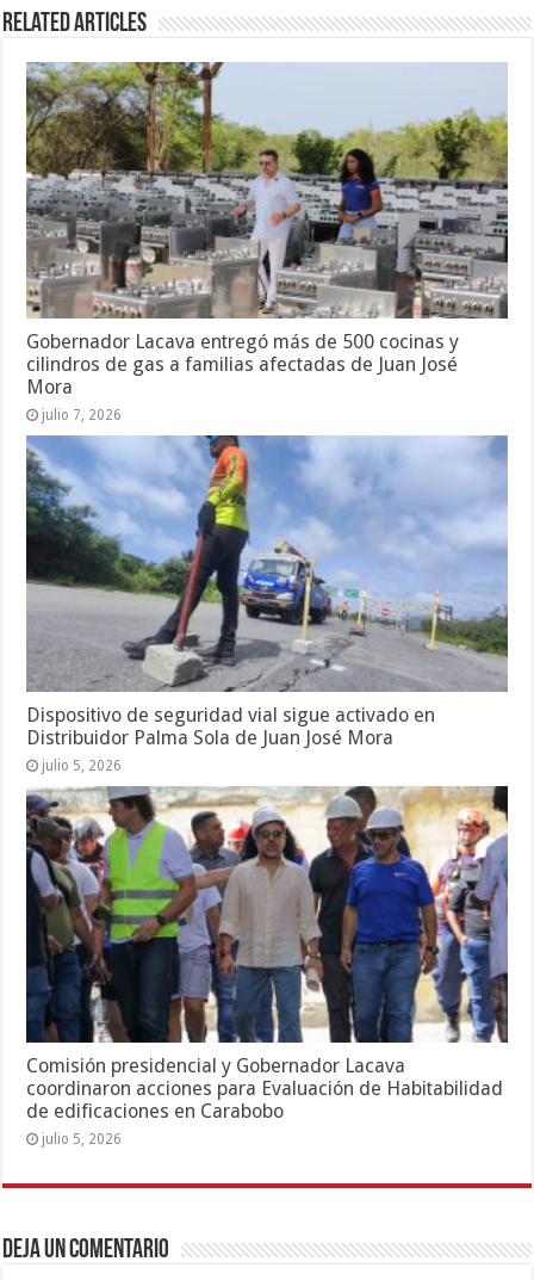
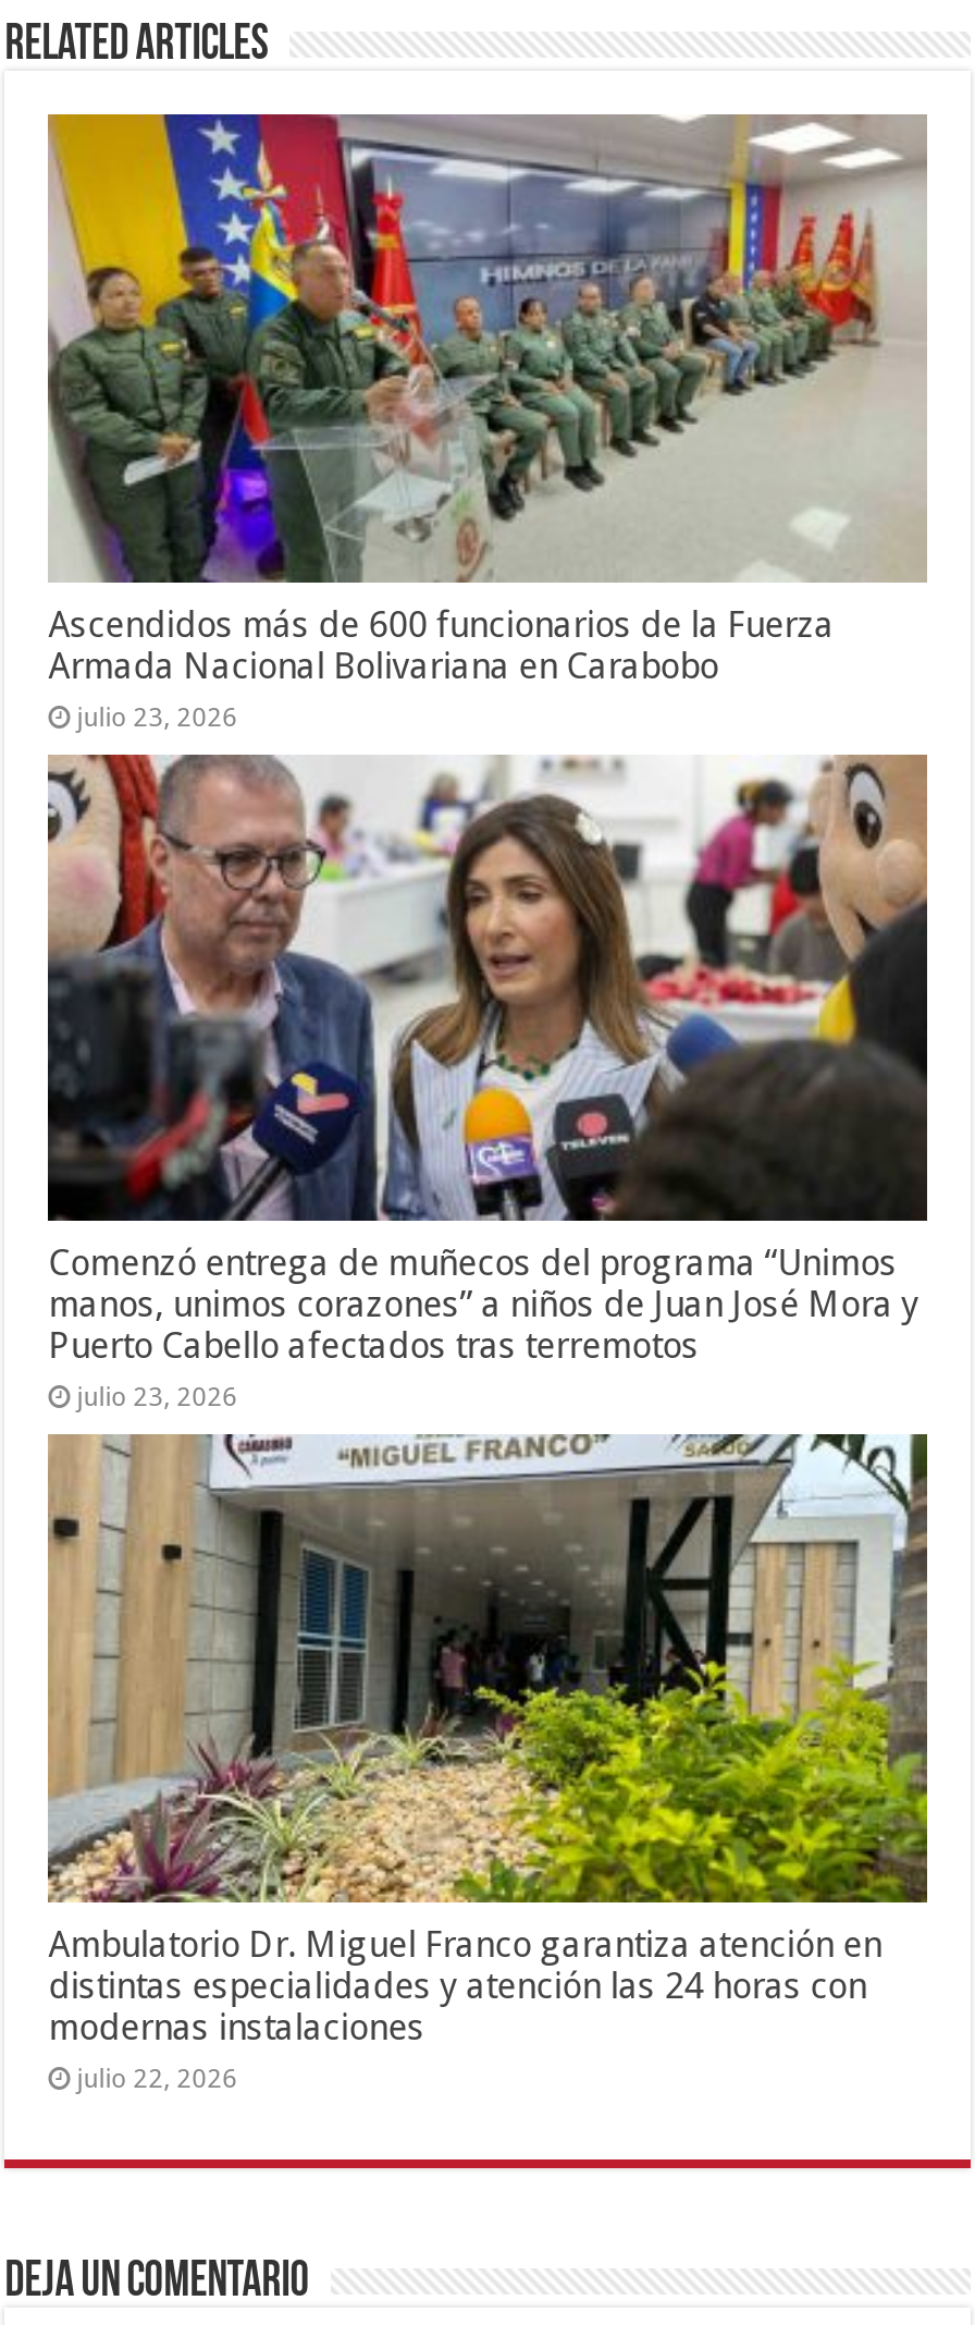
[26,61,509,424] [image] | Gobernador Lacava entregó más de 500 cocinas y | cilindros de gas a familias afectadas de Juan José | Mora | julio 7, 2026 -> [48,111,927,732] [image] | Ascendidos más de 600 funcionarios de la Fuerza | Armada Nacional Bolivariana en Carabobo | julio 23, 2026
[25,414,509,774] [image] | Dispositivo de seguridad vial sigue activado en | Distribuidor Palma Sola de Juan José Mora | julio 5, 2026 -> [46,754,929,1414] [image] | Comenzó entrega de muñecos del programa “Unimos | manos, unimos corazones” a niños de Juan José Mora y | Puerto Cabello afectados tras terremotos | julio 23, 2026
[25,785,509,1147] [image] | Comisión presidencial y Gobernador Lacava | coordinaron acciones para Evaluación de Habitabilidad | de edificaciones en Carabobo | julio 5, 2026 -> [46,1433,929,2095] [image] | Ambulatorio Dr. Miguel Franco garantiza atención en | distintas especialidades y atención las 24 horas con | modernas instalaciones | julio 22, 2026

